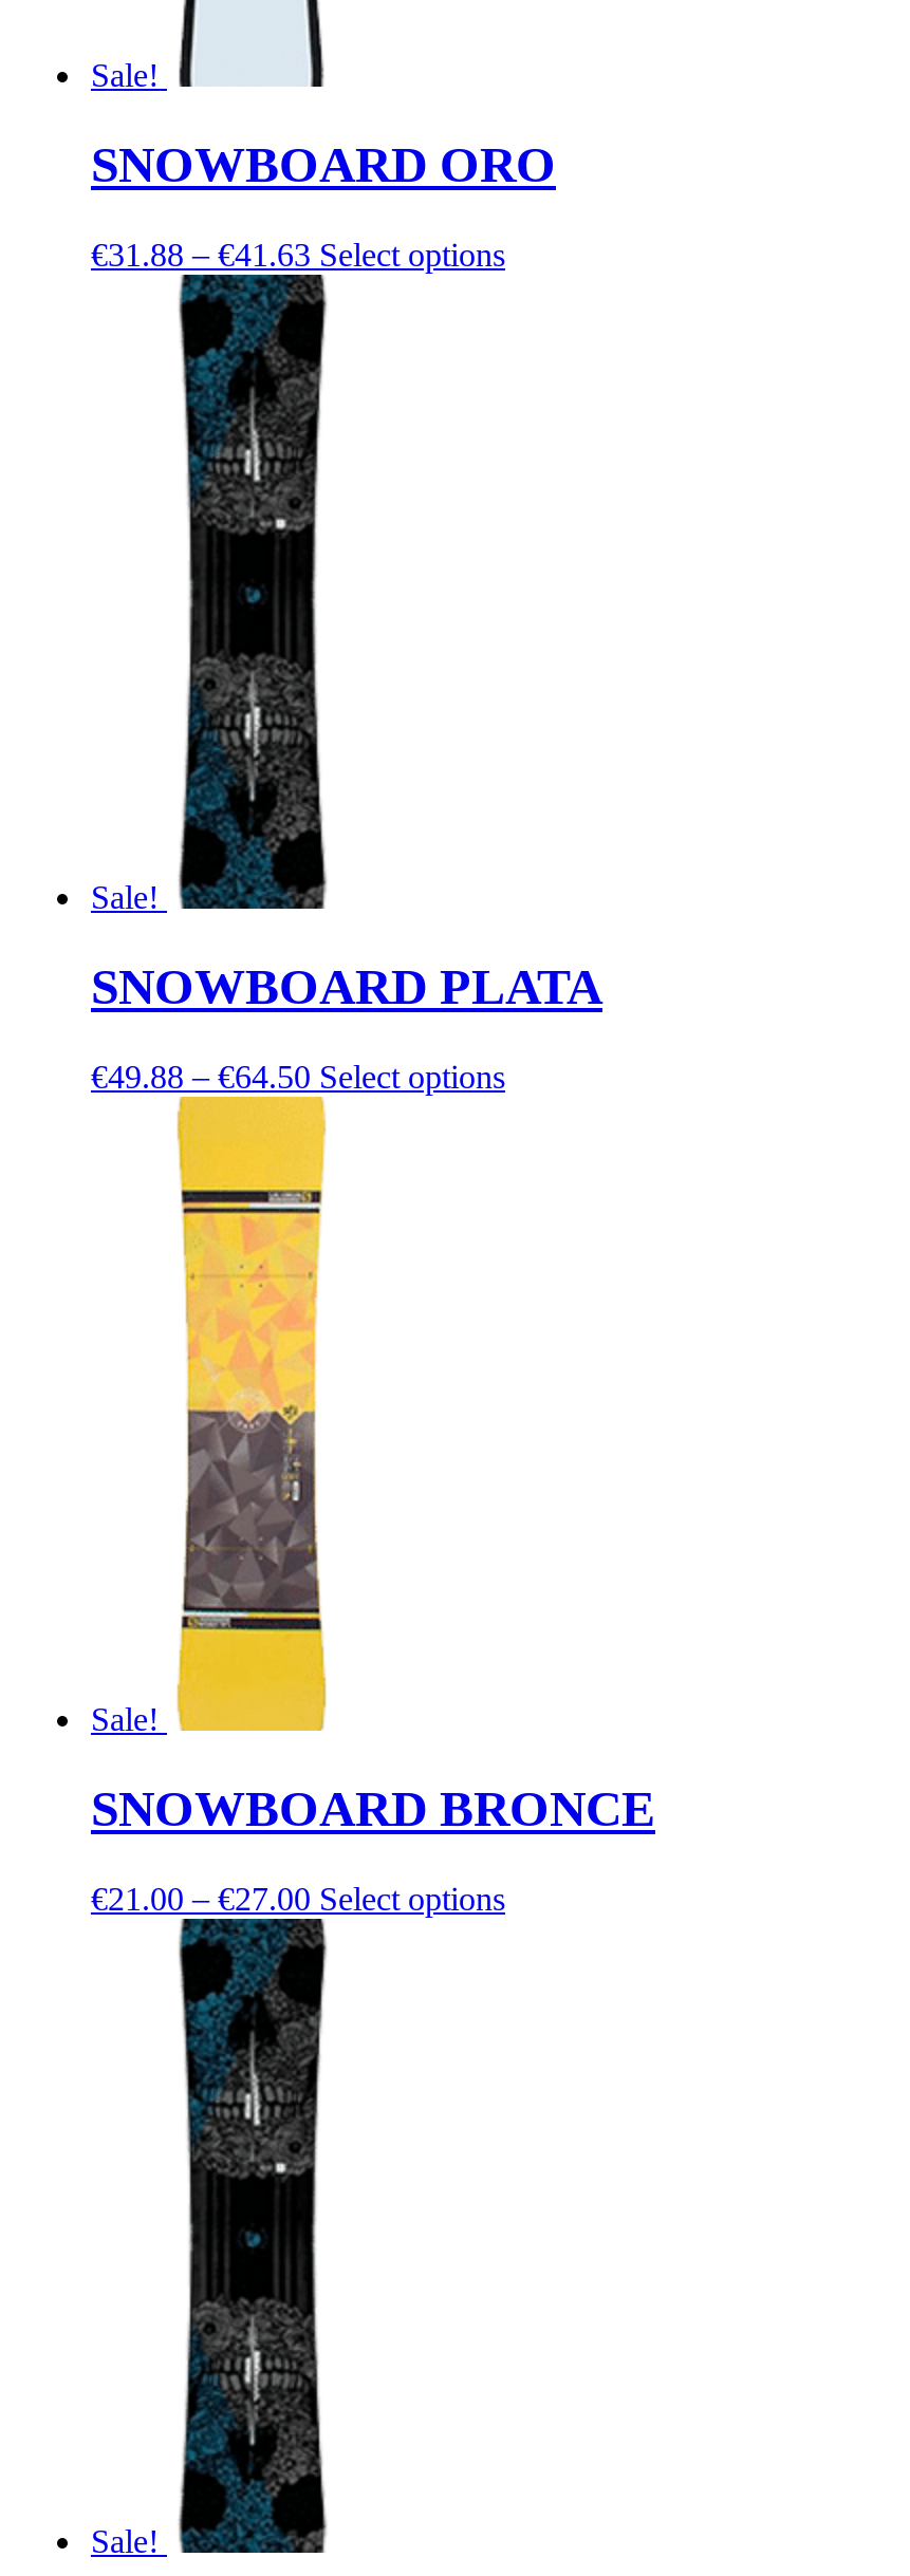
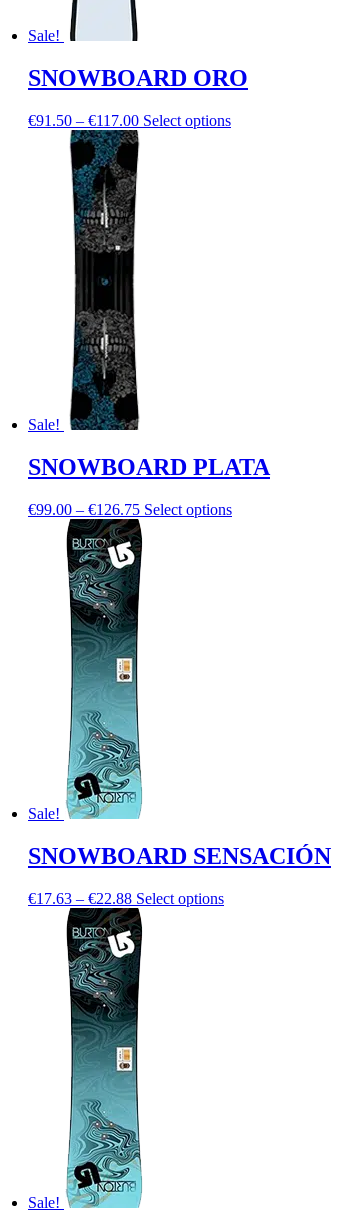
[91,237,505,273] €31.88 – €41.63 Select options -> [28,112,231,129] €91.50 – €117.00 Select options
[91,1058,505,1094] €49.88 – €64.50 Select options -> [28,501,232,518] €99.00 – €126.75 Select options
[91,1109,655,1836] [image] | SNOWBOARD BRONCE -> [28,525,331,869] [image] | SNOWBOARD SENSACIÓN
[91,1880,505,1916] €21.00 – €27.00 Select options -> [28,890,224,907] €17.63 – €22.88 Select options
[171,1931,332,2555] [image] -> [65,914,143,1208] [image]

